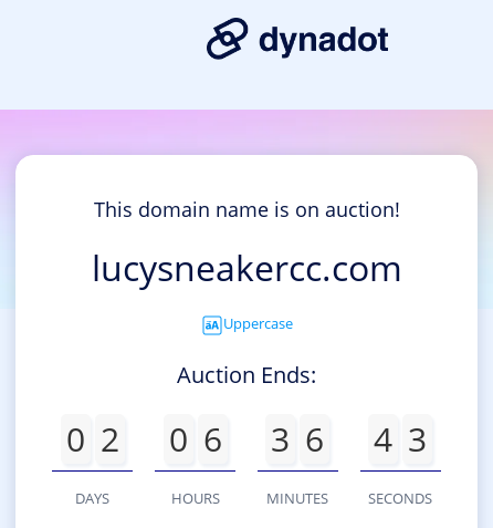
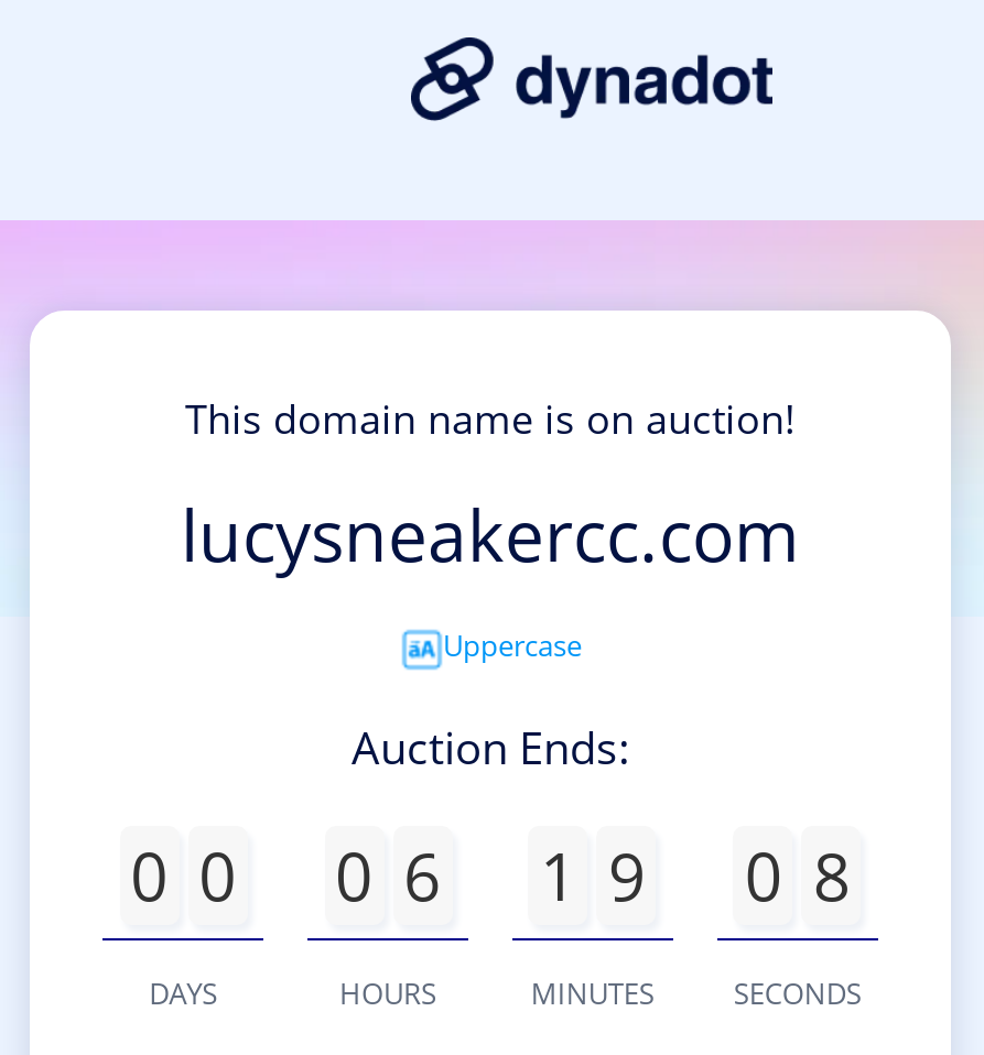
[66,416,119,462] 0 2 -> [130,830,236,921] 0 0
[271,416,324,462] 3 6 -> [540,830,645,921] 1 9
[374,416,427,462] 4 3 -> [744,830,850,921] 0 8

